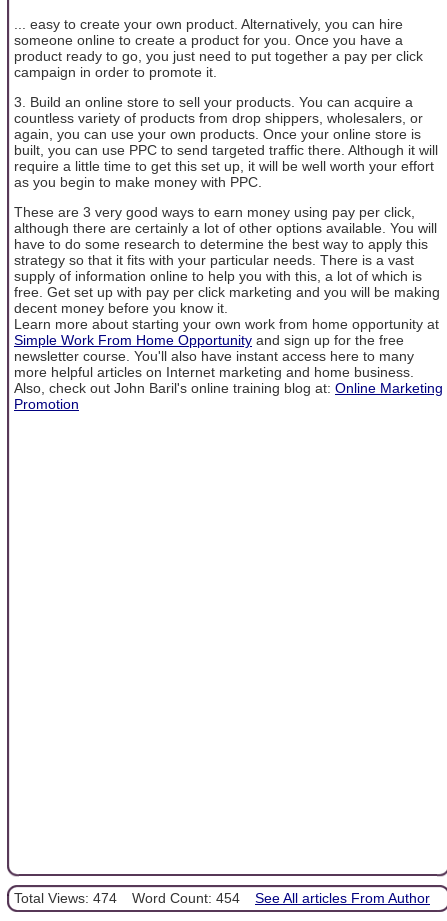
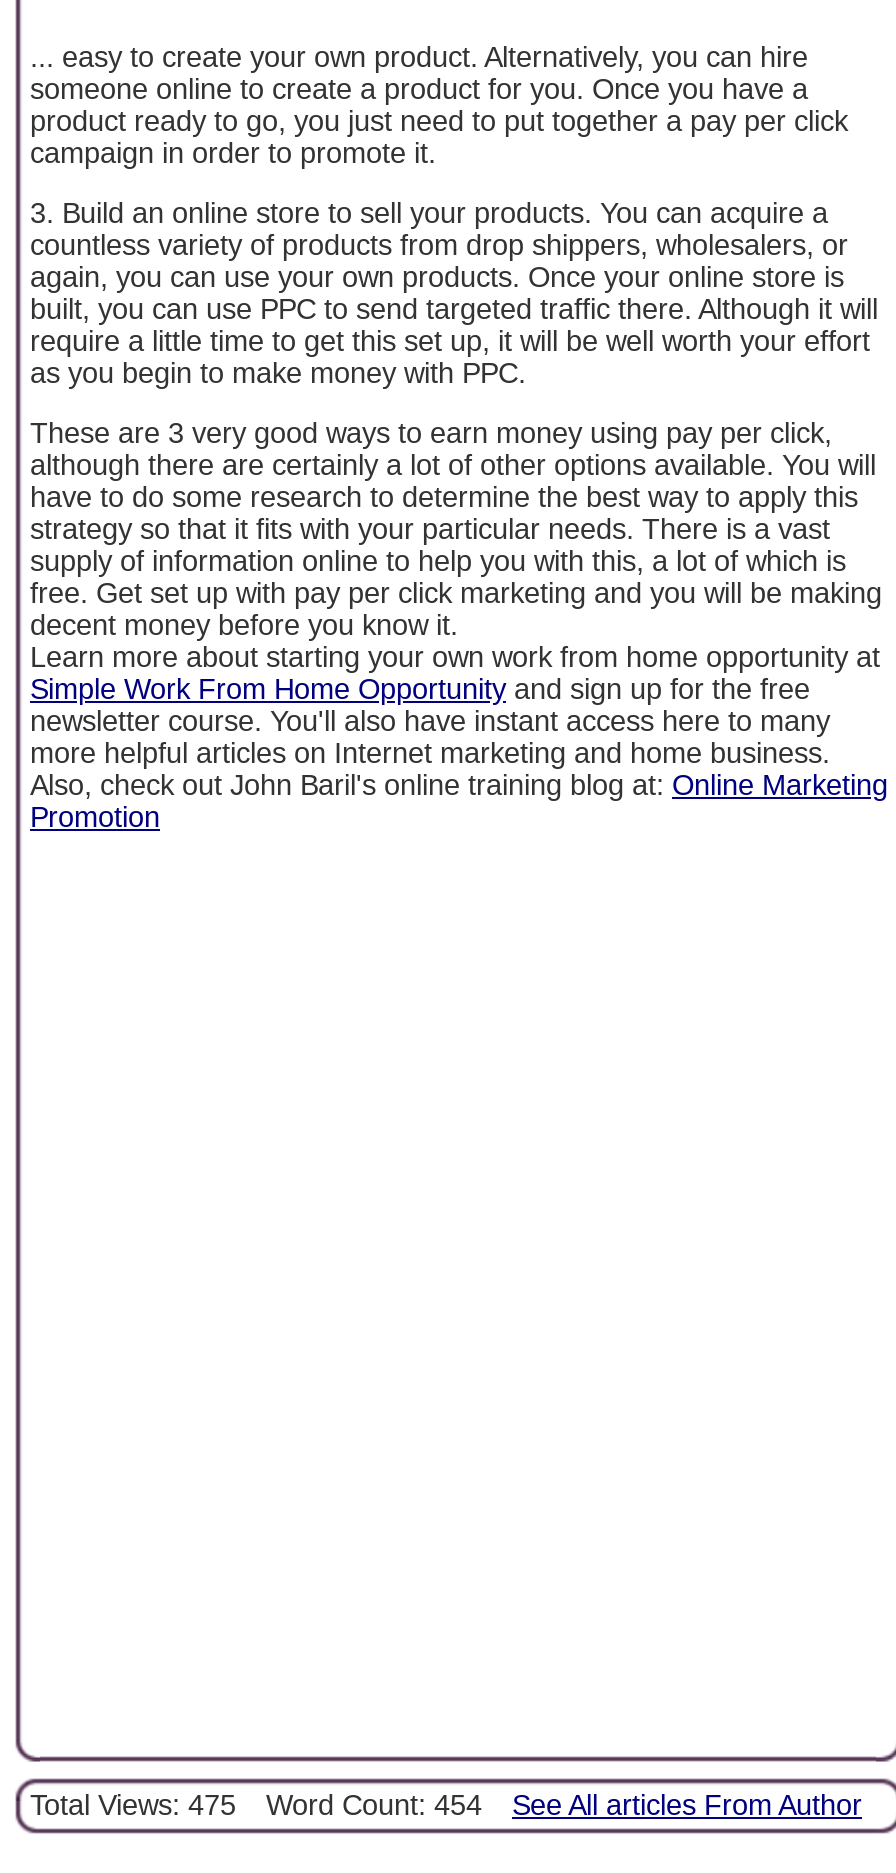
[14,890,430,906] Total Views: 474 Word Count: 454 See All articles From Author -> [30,1788,862,1820] Total Views: 475 Word Count: 454 See All articles From Author

